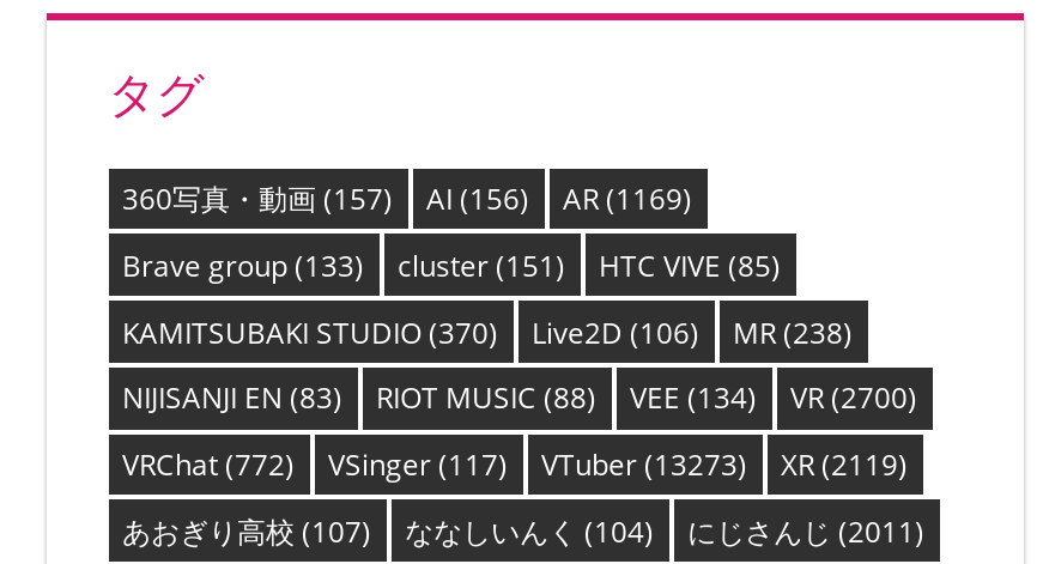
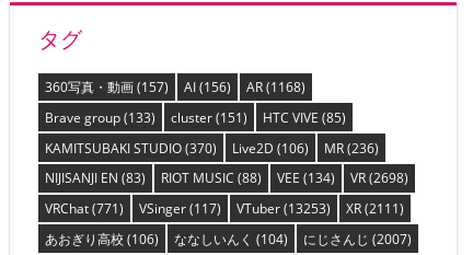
[122,178,692,219] 360写真・動画(157) AI (156) AR (1169) -> [44,78,305,96] 360写真・動画(157) AI (156) AR (1168)
[122,311,853,352] KAMITSUBAKI STUDIO (370) Live2D (106) MR (238) -> [44,138,378,157] KAMITSUBAKI STUDIO (370) Live2D (106) MR (236)
[122,378,917,419] NIJISANJI EN (83) RIOT MUSIC (88) VEE (134) VR (2700) -> [44,169,408,187] NIJISANJI EN (83) RIOT MUSIC (88) VEE (134) VR (2698)
[122,444,295,485] VRChat (772) -> [44,199,123,218] VRChat (771)
[541,444,747,485] VTuber (13273) -> [236,199,330,218] VTuber (13253)
[781,444,908,485] XR (2119) -> [345,199,403,218] XR (2111)
[122,511,371,552] あおぎり高校(107) -> [44,230,158,248] あおぎり高校(106)
[687,511,924,552] にじさんじ(2011) -> [303,230,411,248] にじさんじ(2007)

